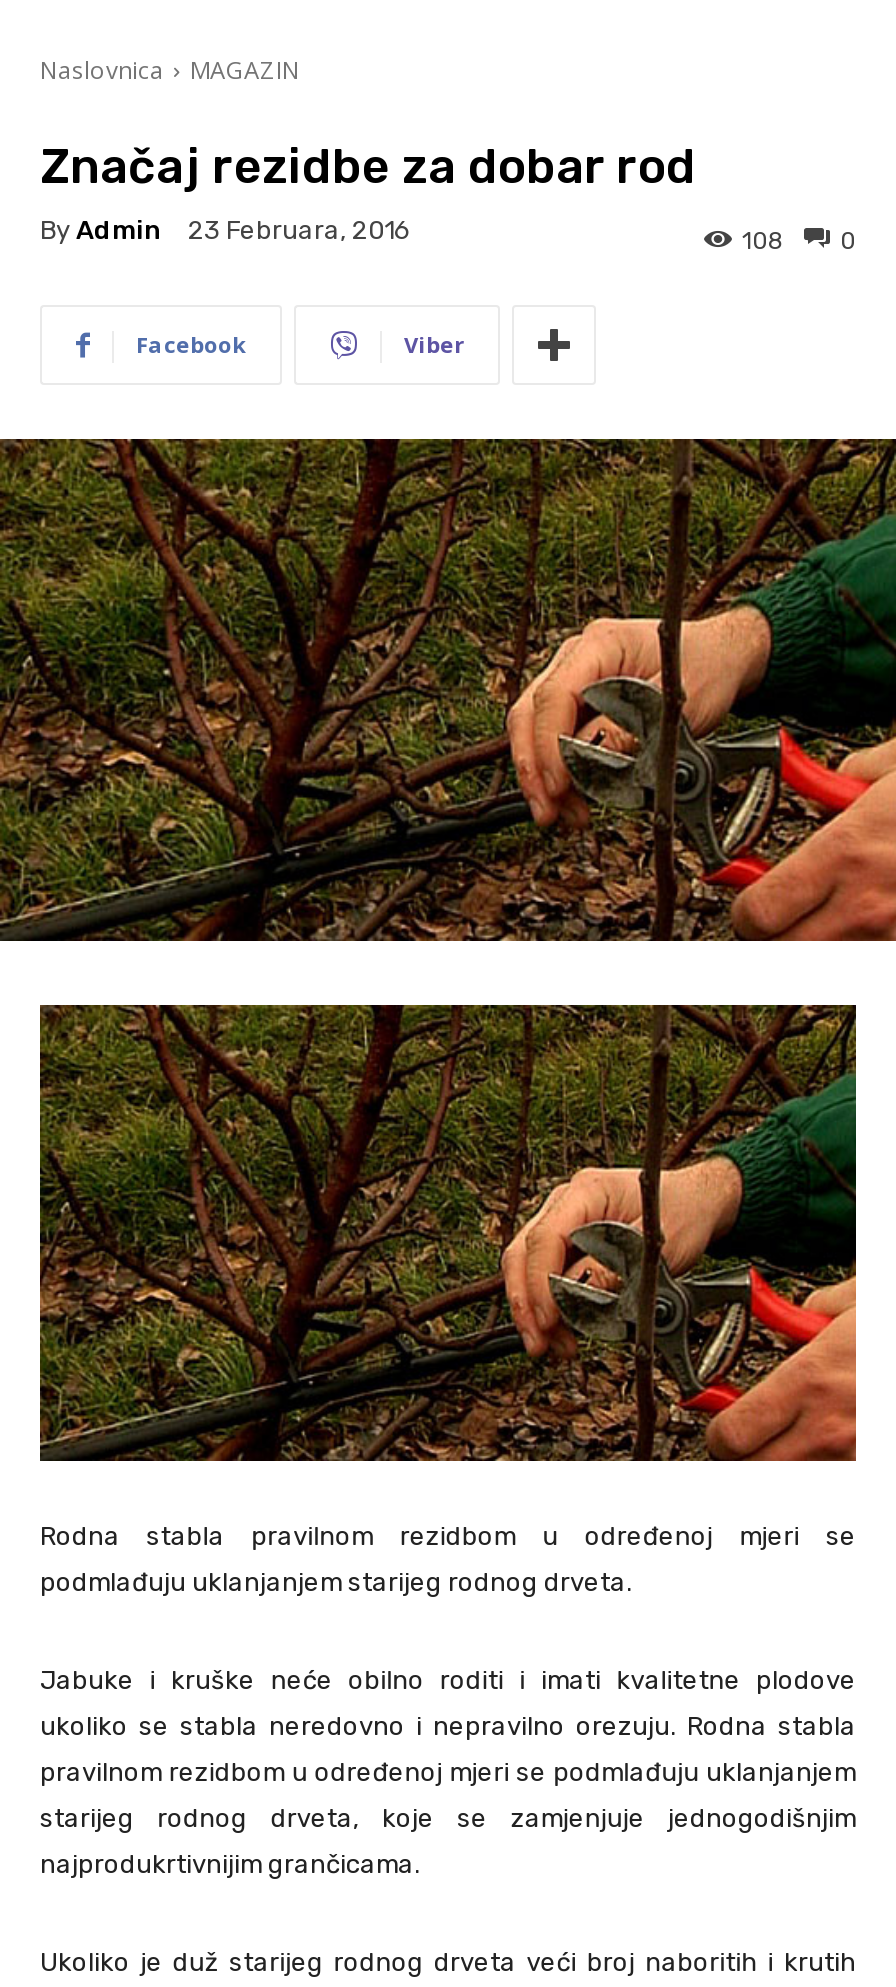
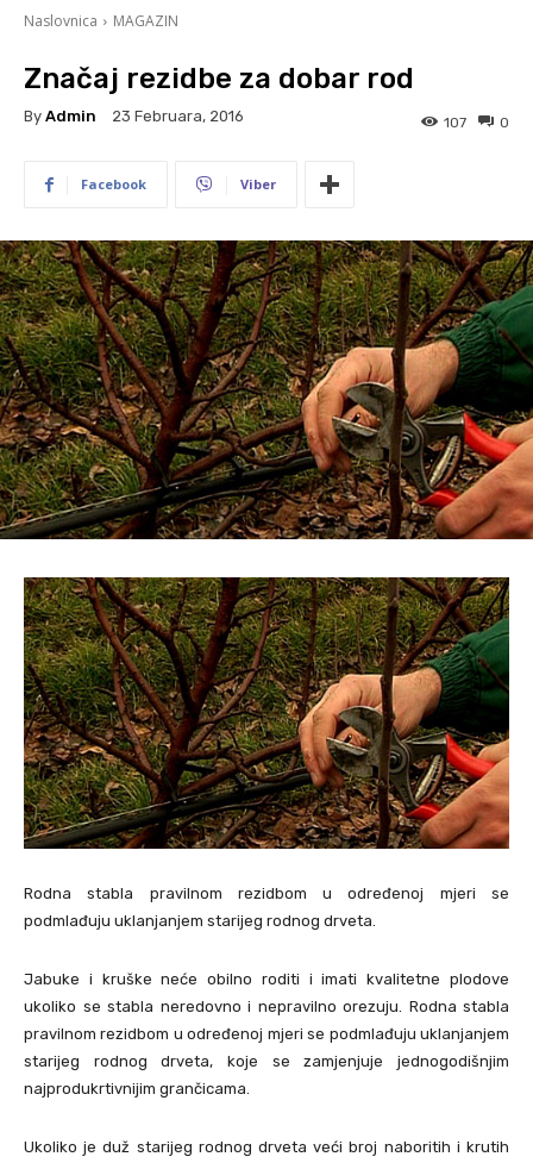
[742,227,856,255] 108 0 -> [444,114,509,131] 107 0

